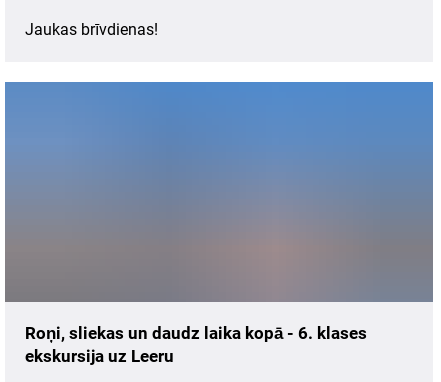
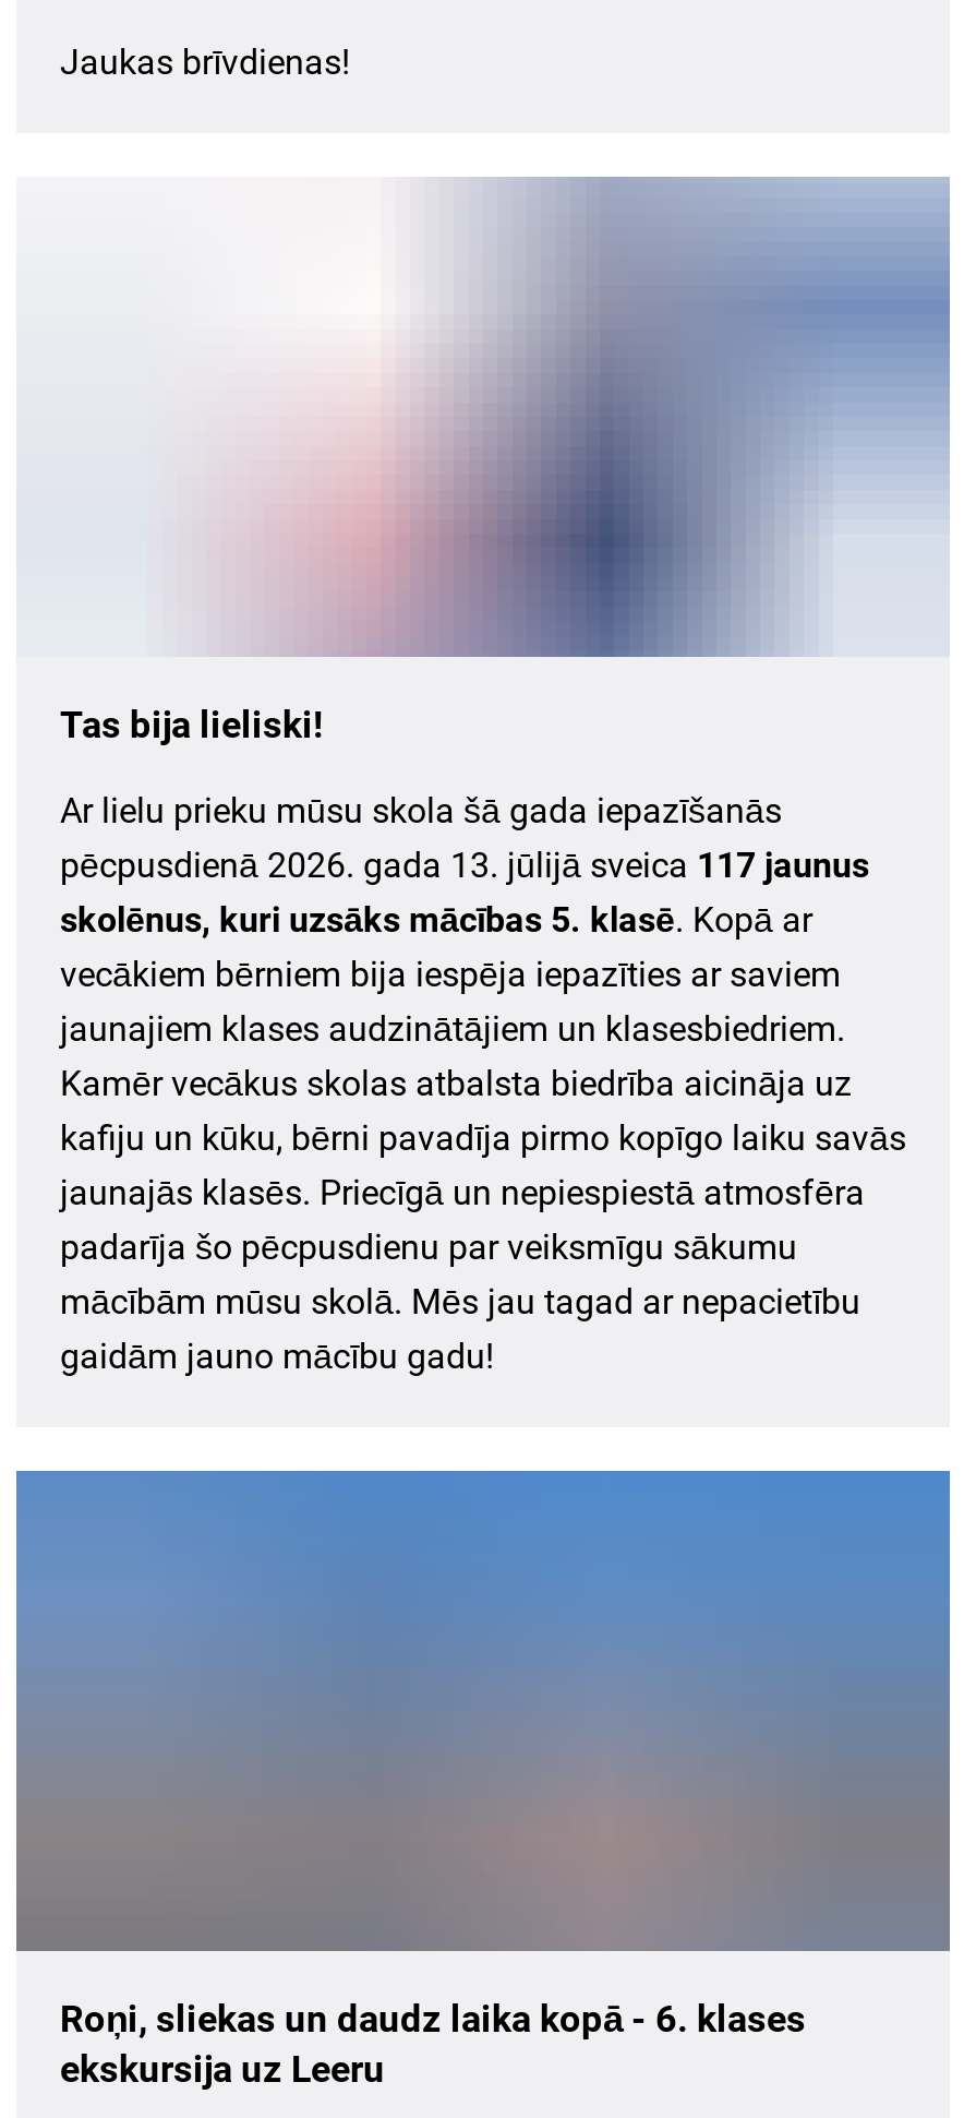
none -> [60,177,950,1378] [image] | Tas bija lieliski! | Ar lielu prieku mūsu skola šā gada iepazīšanās | pēcpusdienā 2026. gada 13. jūlijā sveica 117 jaunus | skolēnus, kuri uzsāks mācības 5. klasē. Kopā ar | vecākiem bērniem bija iespēja iepazīties ar saviem | jaunajiem klases audzinātājiem un klasesbiedriem. | Kamēr vecākus skolas atbalsta biedrība aicināja uz | kafiju un kūku, bērni pavadīja pirmo kopīgo laiku savās | jaunajās klasēs. Priecīgā un nepiespiestā atmosfēra | padarīja šo pēcpusdienu par veiksmīgu sākumu | mācībām mūsu skolā. Mēs jau tagad ar nepacietību | gaidām jauno mācību gadu!

